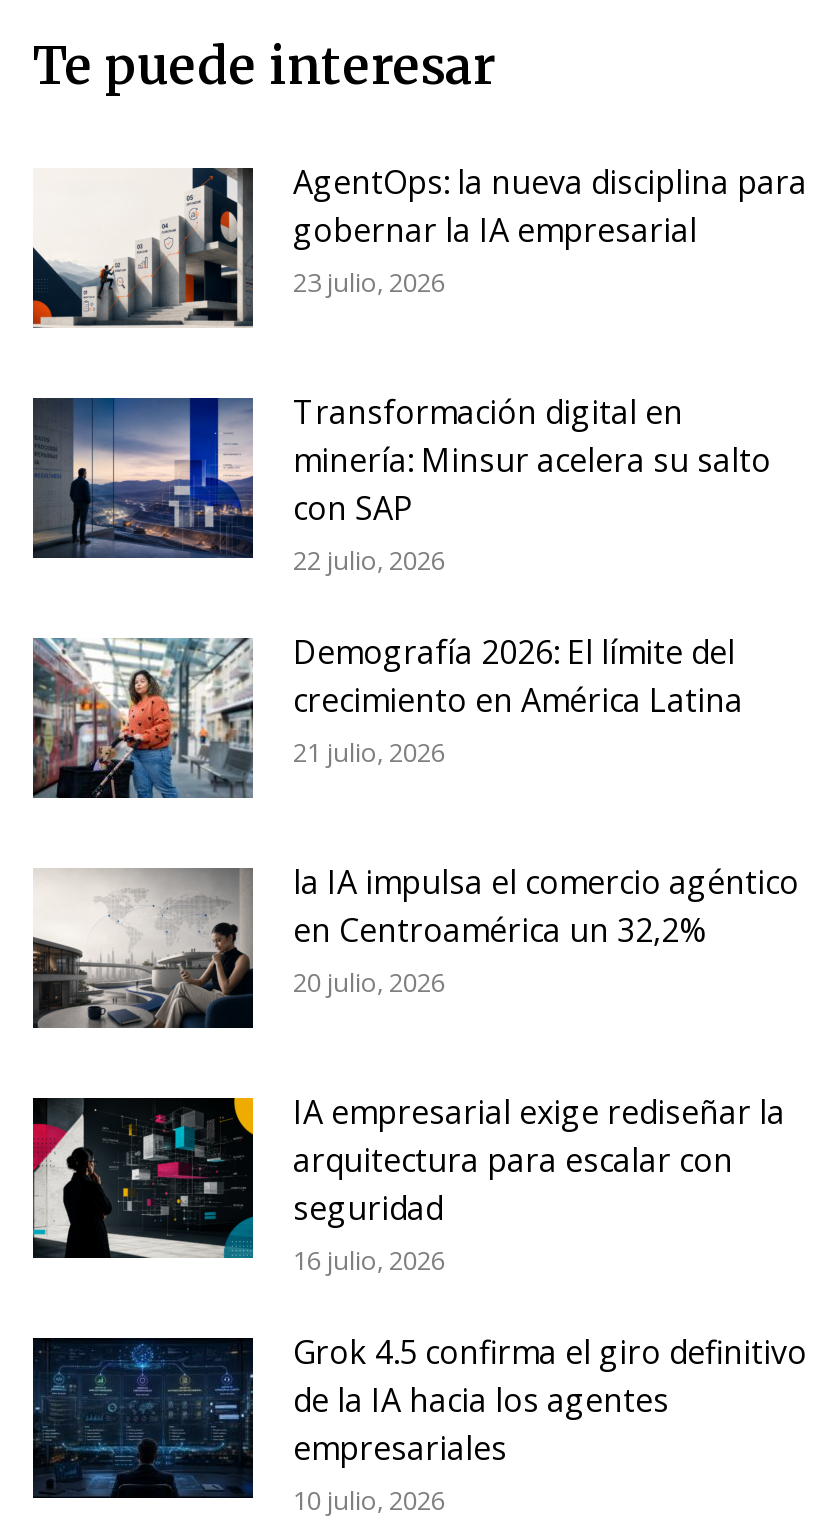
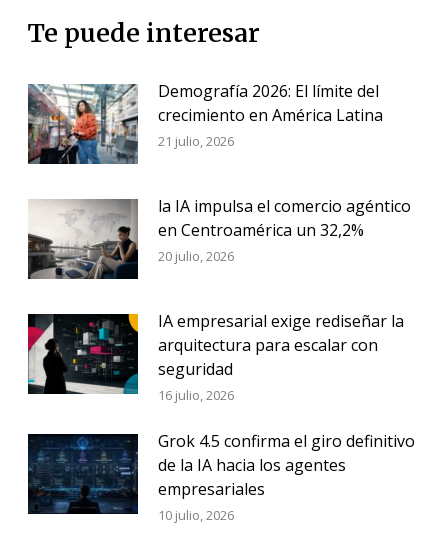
[31,160,807,578] [image] | AgentOps: la nueva disciplina para | gobernar la IA empresarial | 23 julio, 2026 | Transformación digital en | minería: Minsur acelera su salto | con SAP | 22 julio, 2026 -> none
[31,396,255,558] [image] -> none

